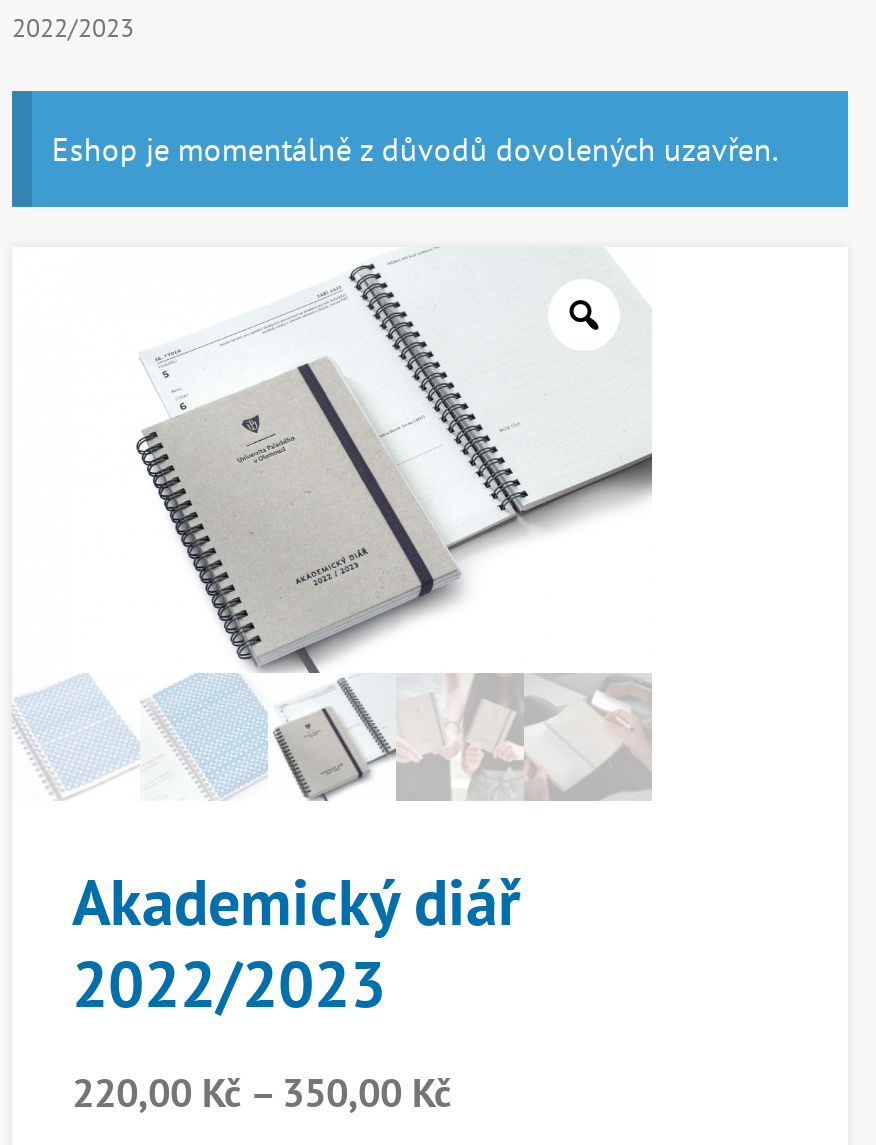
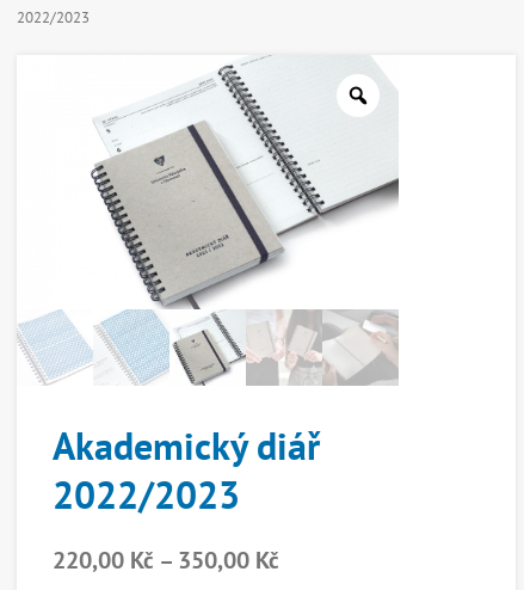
[52,129,778,169] Eshop je momentálně z důvodů dovolených uzavřen. -> none

